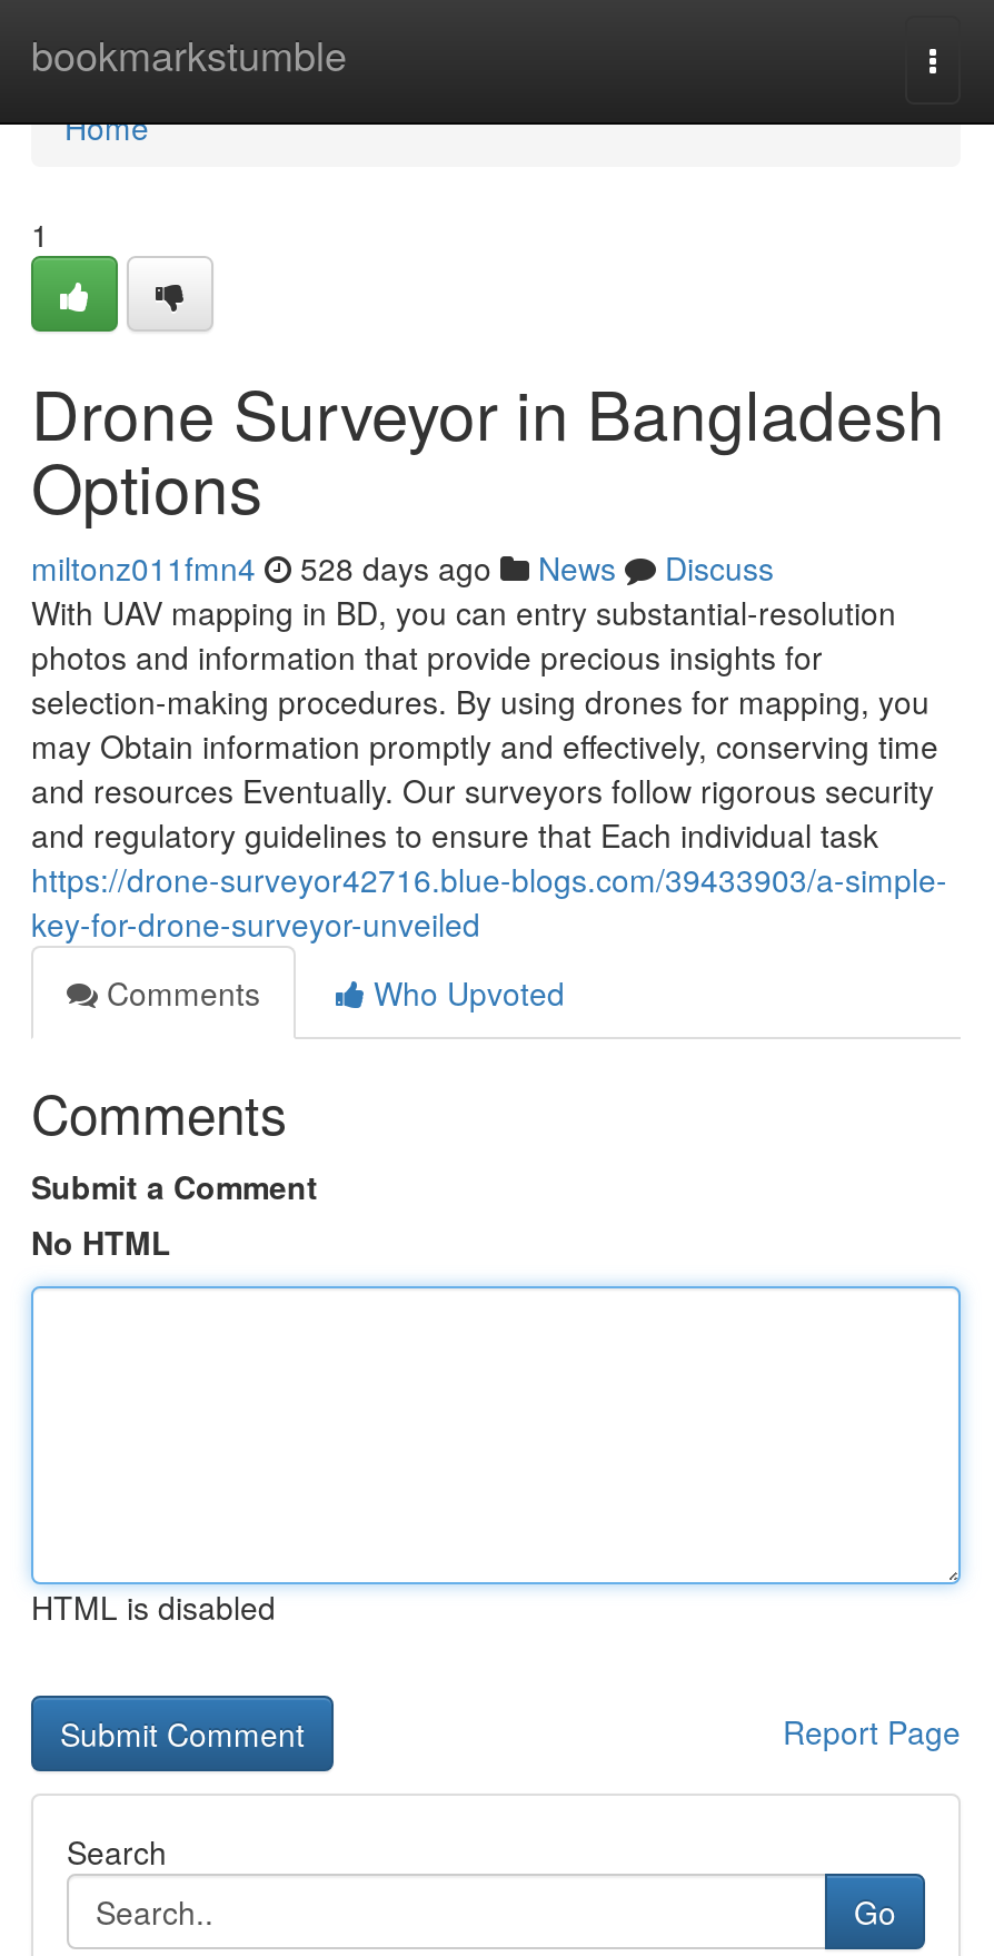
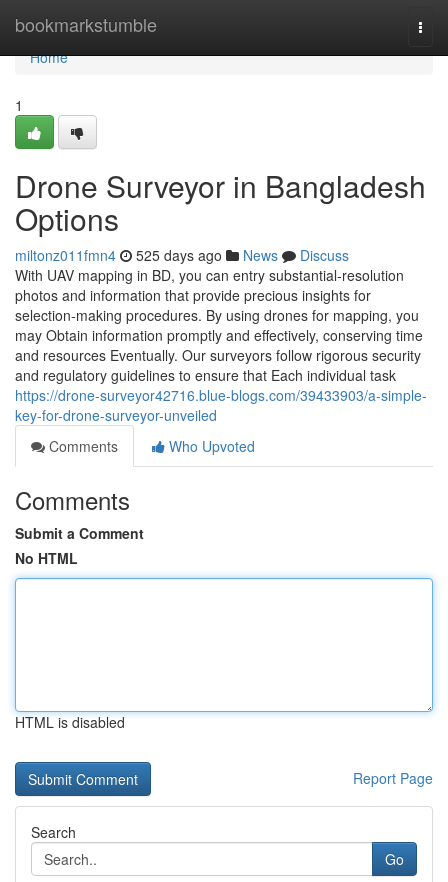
[31,545,774,590] miltonz011fmn4 528 days ago News Discuss -> [15,245,349,265] miltonz011fmn4 525 days ago News Discuss

